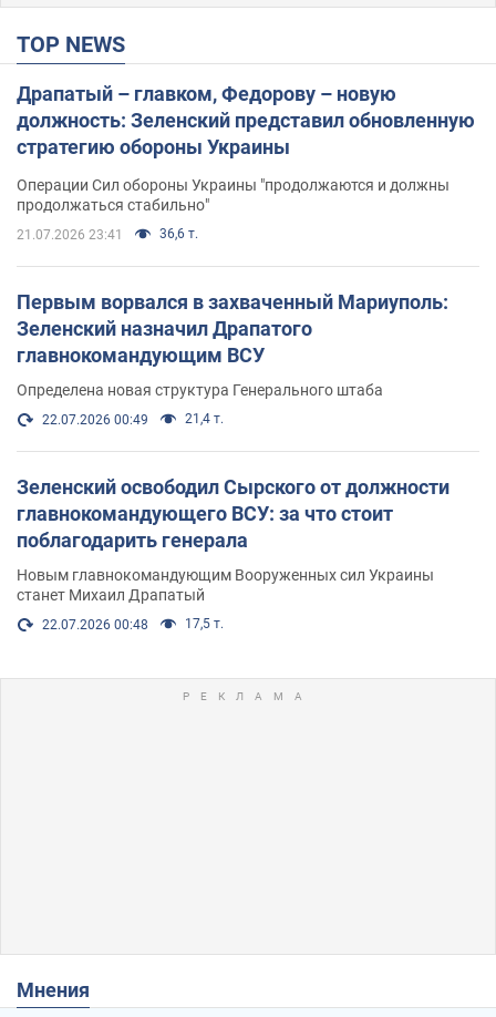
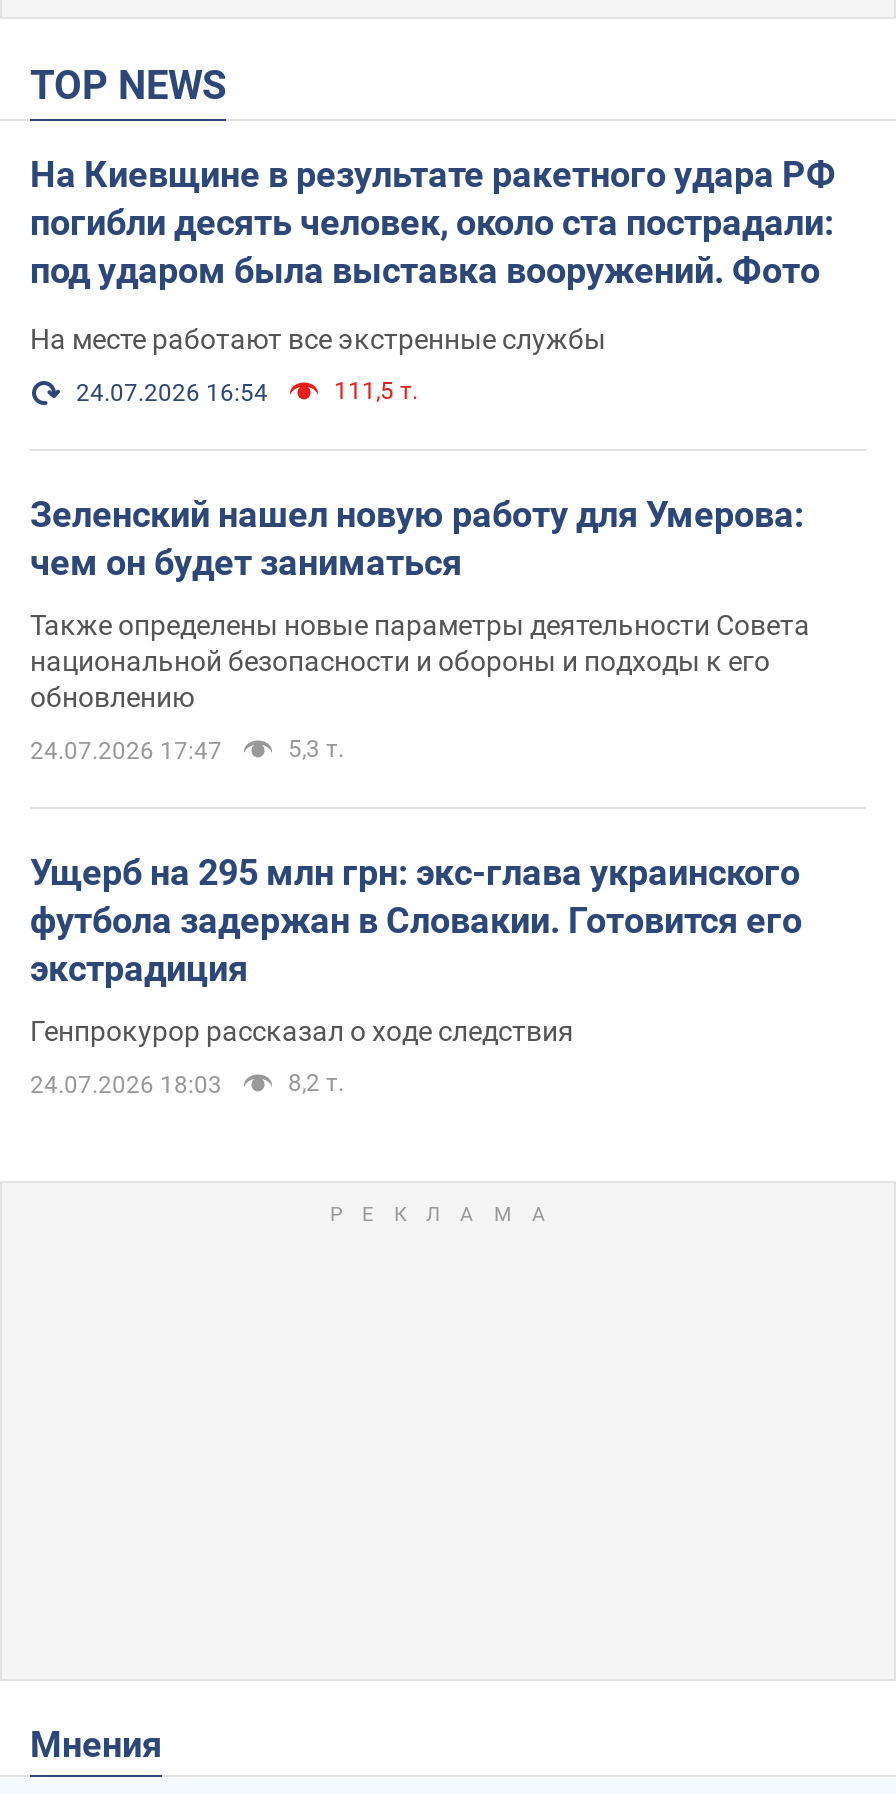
[17,83,475,159] Драпатый – главком, Федорову – новую | должность: Зеленский представил обновленную | стратегию обороны Украины -> [30,154,836,292] На Киевщине в результате ракетного удара РФ | погибли десять человек, около ста пострадали: | под ударом была выставка вооружений. Фото
[17,177,449,214] Операции Сил обороны Украины "продолжаются и должны | продолжаться стабильно" -> [30,324,606,356] На месте работают все экстренные службы
[17,227,198,243] 21.07.2026 23:41 | 36,6 т. -> [76,378,418,408] 24.07.2026 16:54 | 111,5 т.
[17,291,448,367] Первым ворвался в захваченный Мариуполь: | Зеленский назначил Драпатого | главнокомандующим ВСУ -> [30,494,804,584] Зеленский нашел новую работу для Умерова: | чем он будет заниматься
[17,382,383,399] Определена новая структура Генерального штаба -> [30,610,810,714] Также определены новые параметры деятельности Совета | национальной безопасности и обороны и подходы к его | обновлению
[42,412,224,428] 22.07.2026 00:49 | 21,4 т. -> [30,736,344,766] 24.07.2026 17:47 | 5,3 т.
[17,476,449,552] Зеленский освободил Сырского от должности | главнокомандующего ВСУ: за что стоит | поблагодарить генерала -> [30,852,802,990] Ущерб на 295 млн грн: экс-глава украинского | футбола задержан в Словакии. Готовится его | экстрадиция
[17,567,434,604] Новым главнокомандующим Вооруженных сил Украины | станет Михаил Драпатый -> [30,1016,574,1048] Генпрокурор рассказал о ходе следствия
[42,617,224,633] 22.07.2026 00:48 | 17,5 т. -> [30,1070,344,1100] 24.07.2026 18:03 | 8,2 т.

